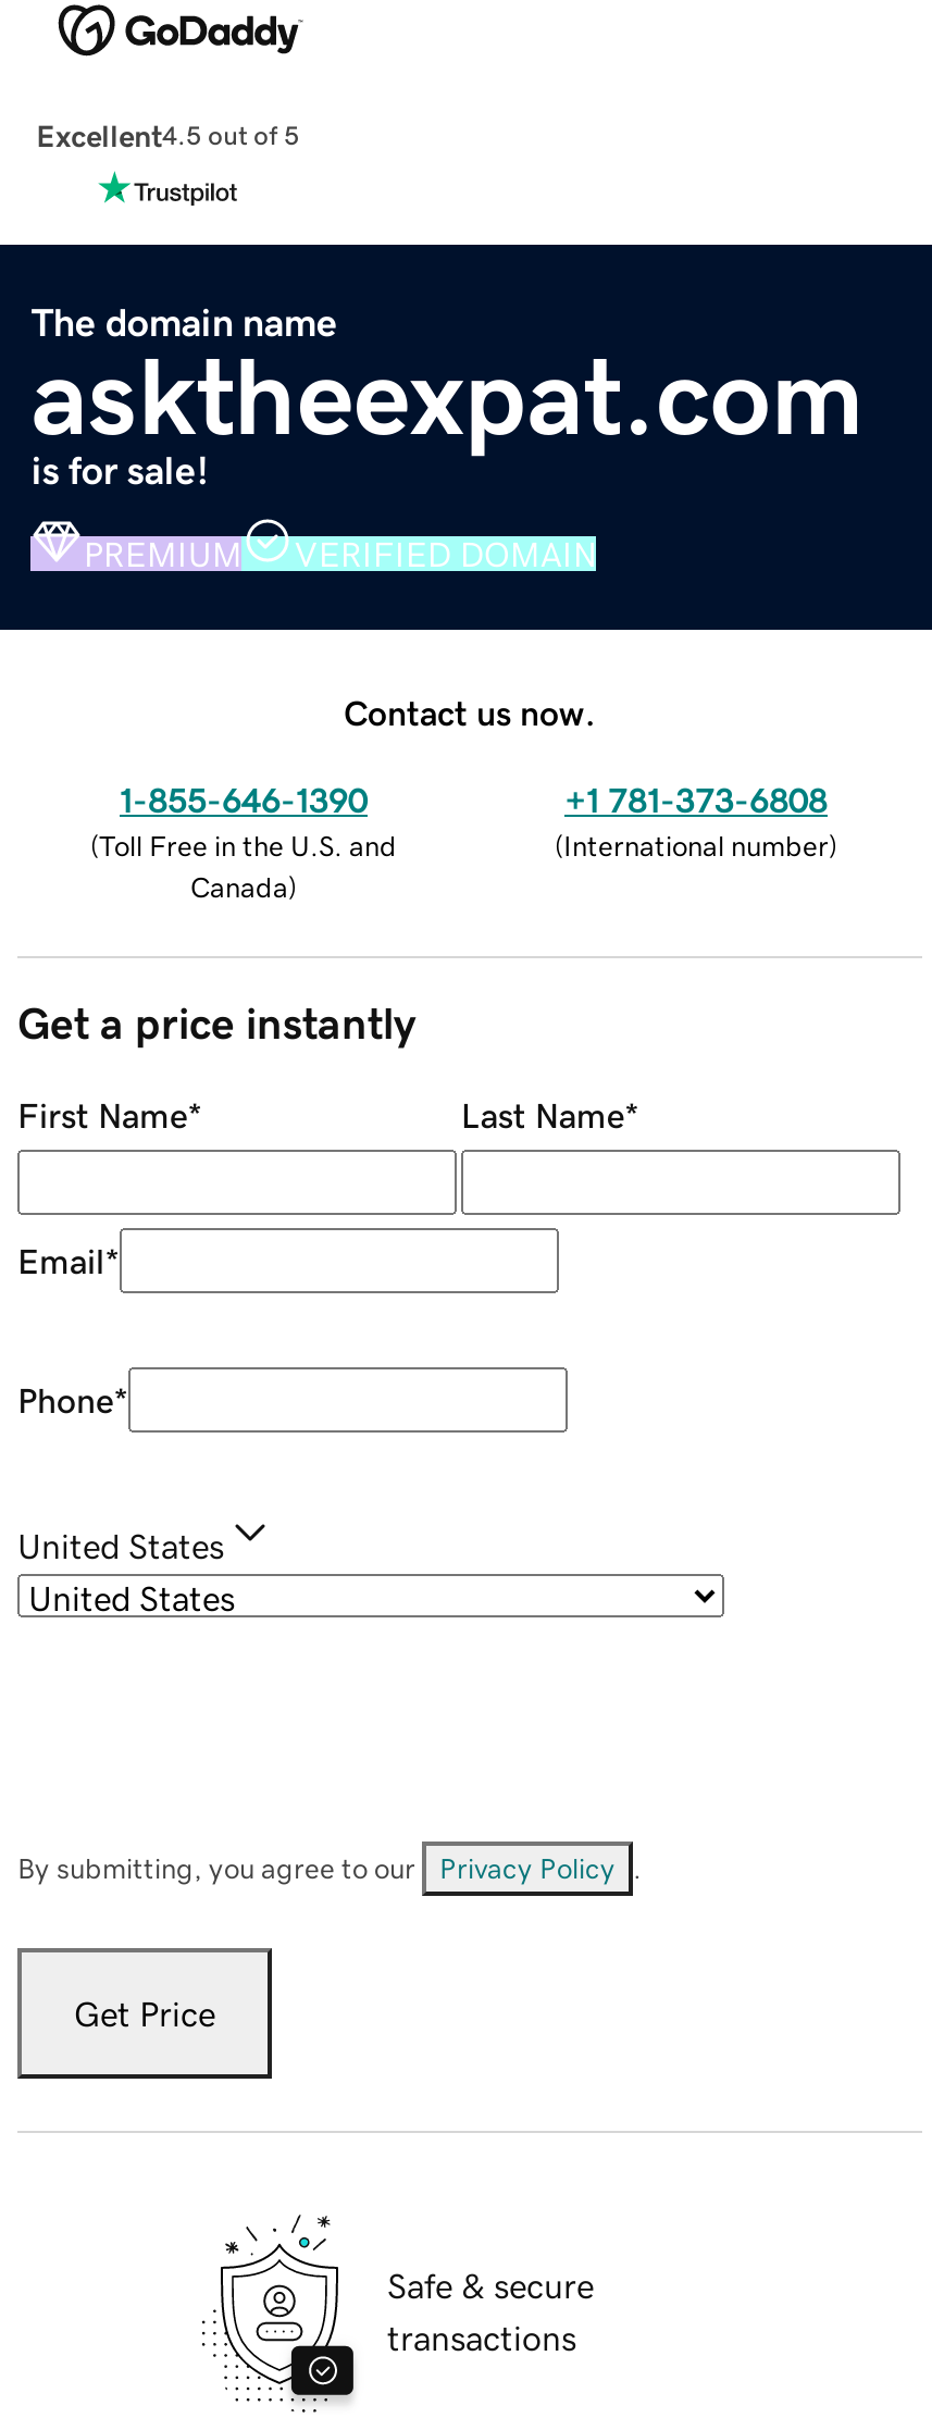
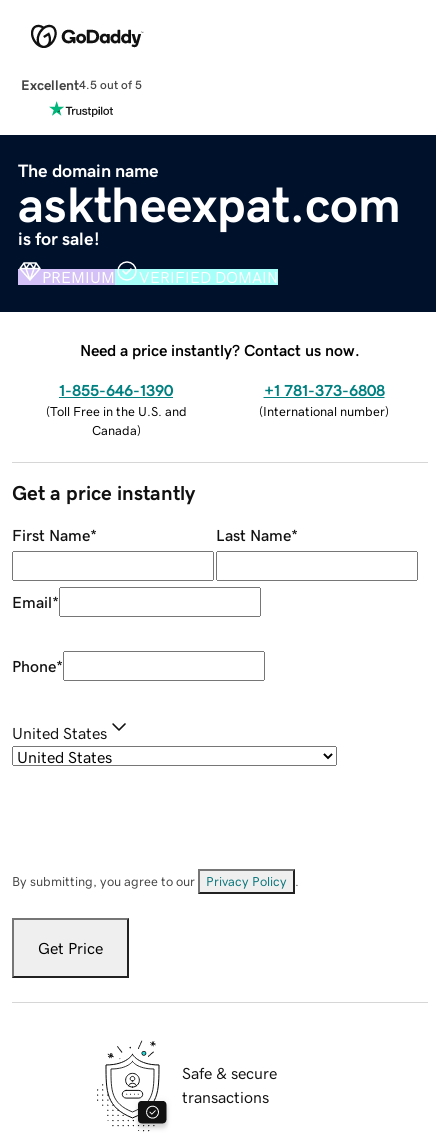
[344,694,596,729] Contact us now. -> [80,342,360,358] Need a price instantly? Contact us now.

